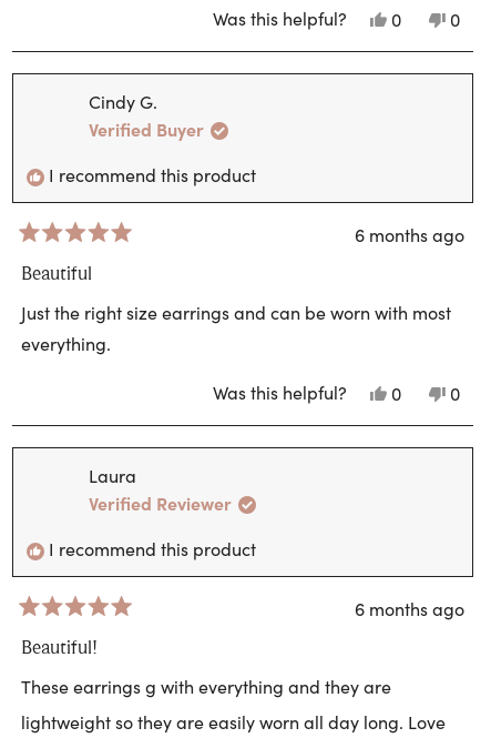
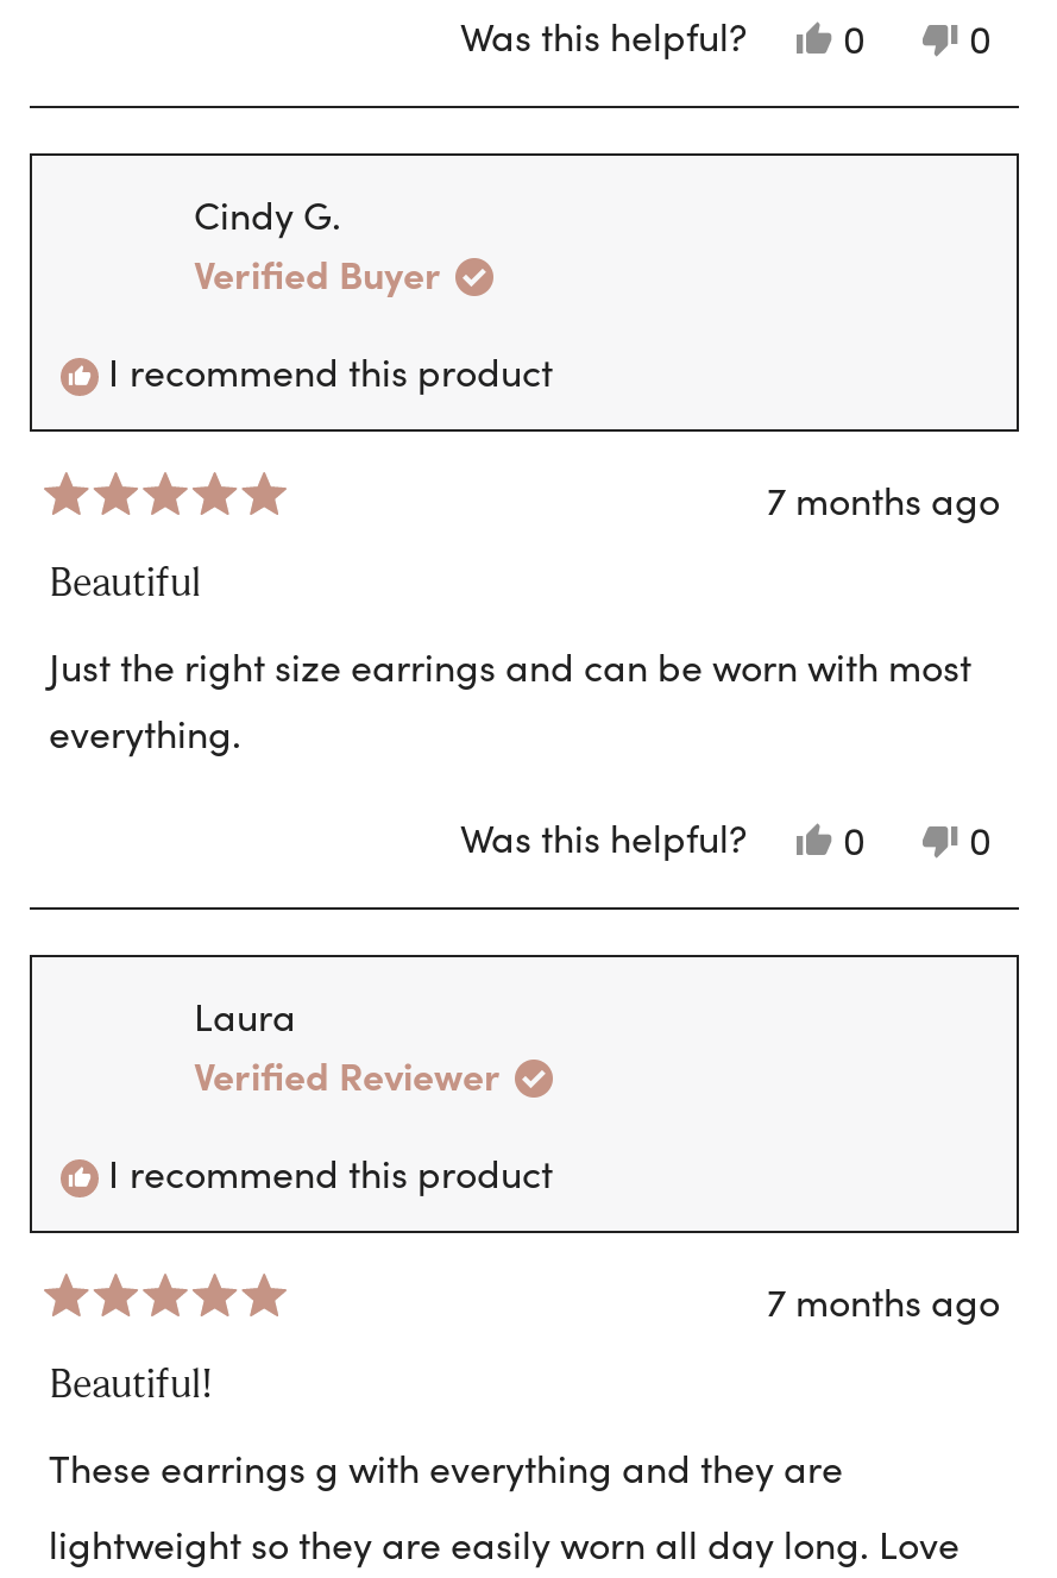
[355,224,464,247] 6 months ago -> [767,475,1000,525] 7 months ago
[355,597,464,621] 6 months ago -> [767,1276,1000,1326] 7 months ago

